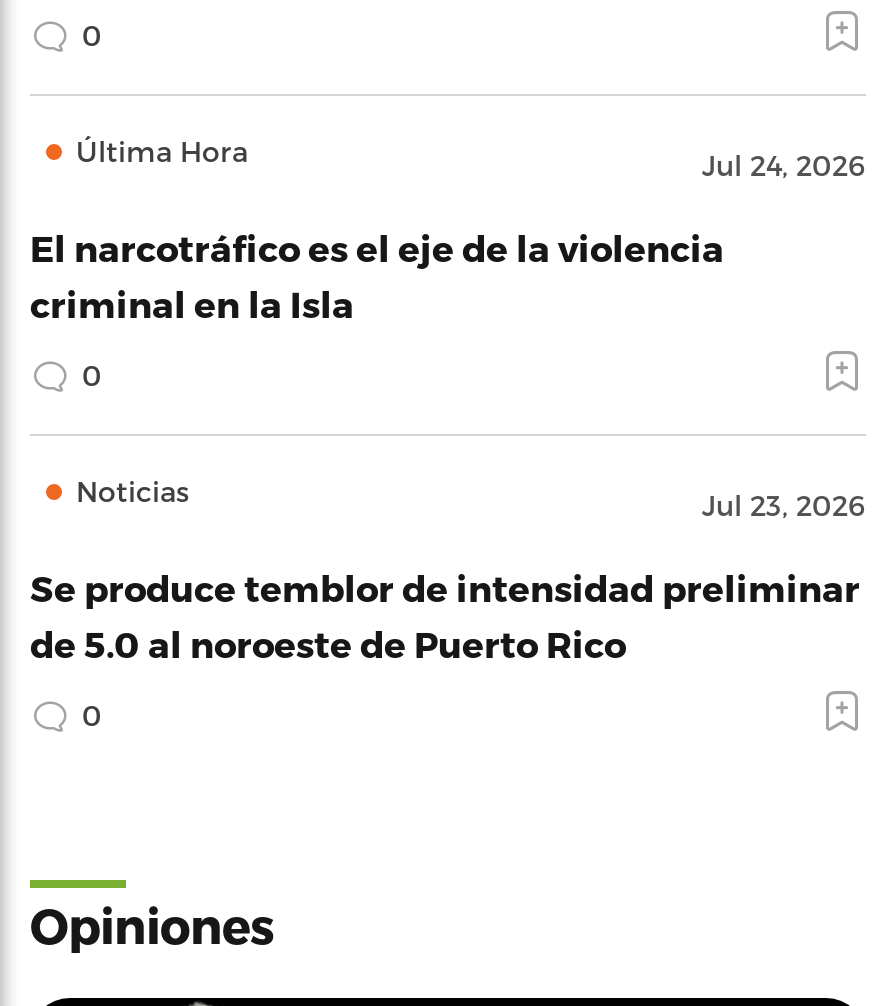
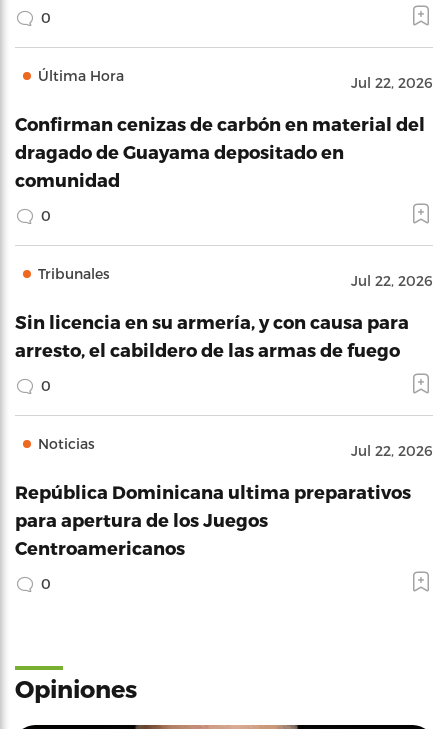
[30,148,866,324] Jul 24, 2026 | El narcotráfico es el eje de la violencia | criminal en la Isla -> [15,74,433,360] Jul 22, 2026 | Confirman cenizas de carbón en material del | dragado de Guayama depositado en | comunidad | 0 | Tribunales | Jul 22, 2026 | Sin licencia en su armería, y con causa para | arresto, el cabildero de las armas de fuego
[702,488,866,522] Jul 23, 2026 -> [351,442,433,459] Jul 22, 2026
[30,566,860,664] Se produce temblor de intensidad preliminar | de 5.0 al noroeste de Puerto Rico -> [15,481,411,558] República Dominicana ultima preparativos | para apertura de los Juegos | Centroamericanos

